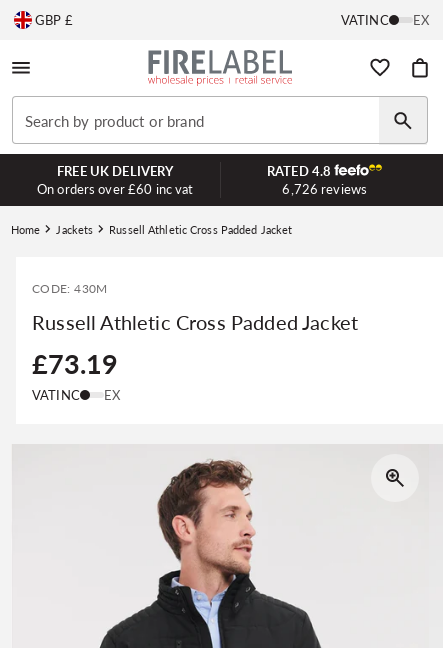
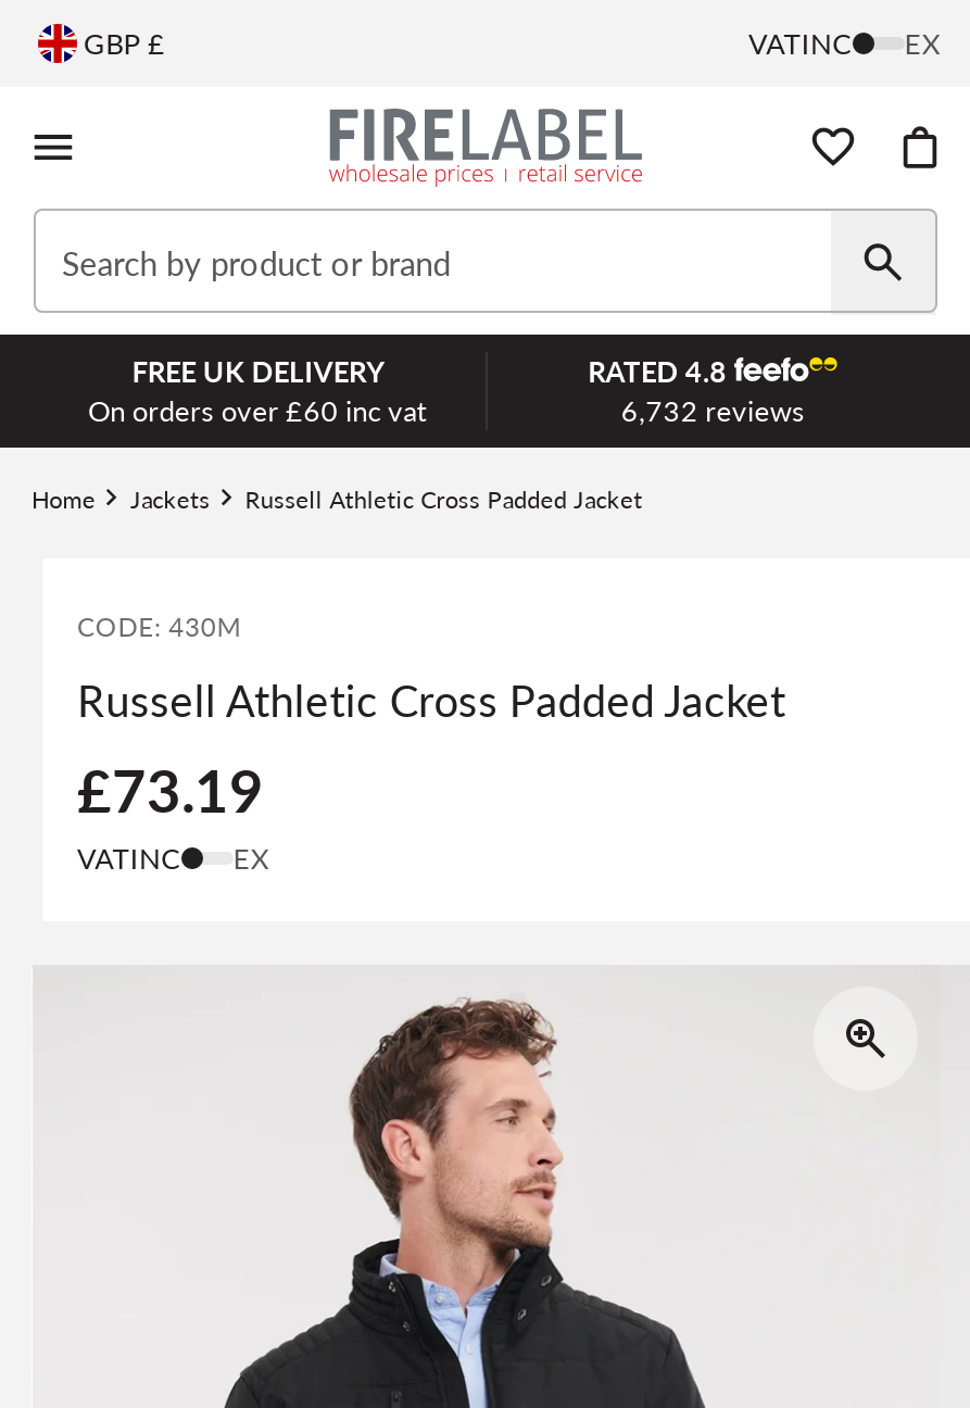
[282,181,367,197] 6,726 reviews -> [621,393,805,428] 6,732 reviews

